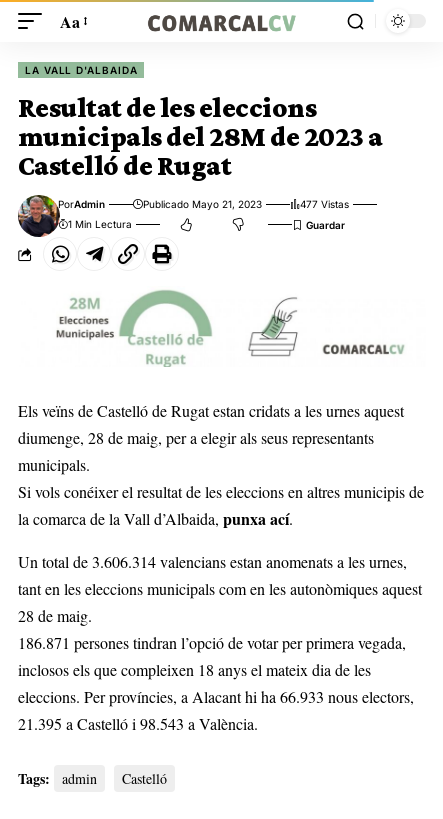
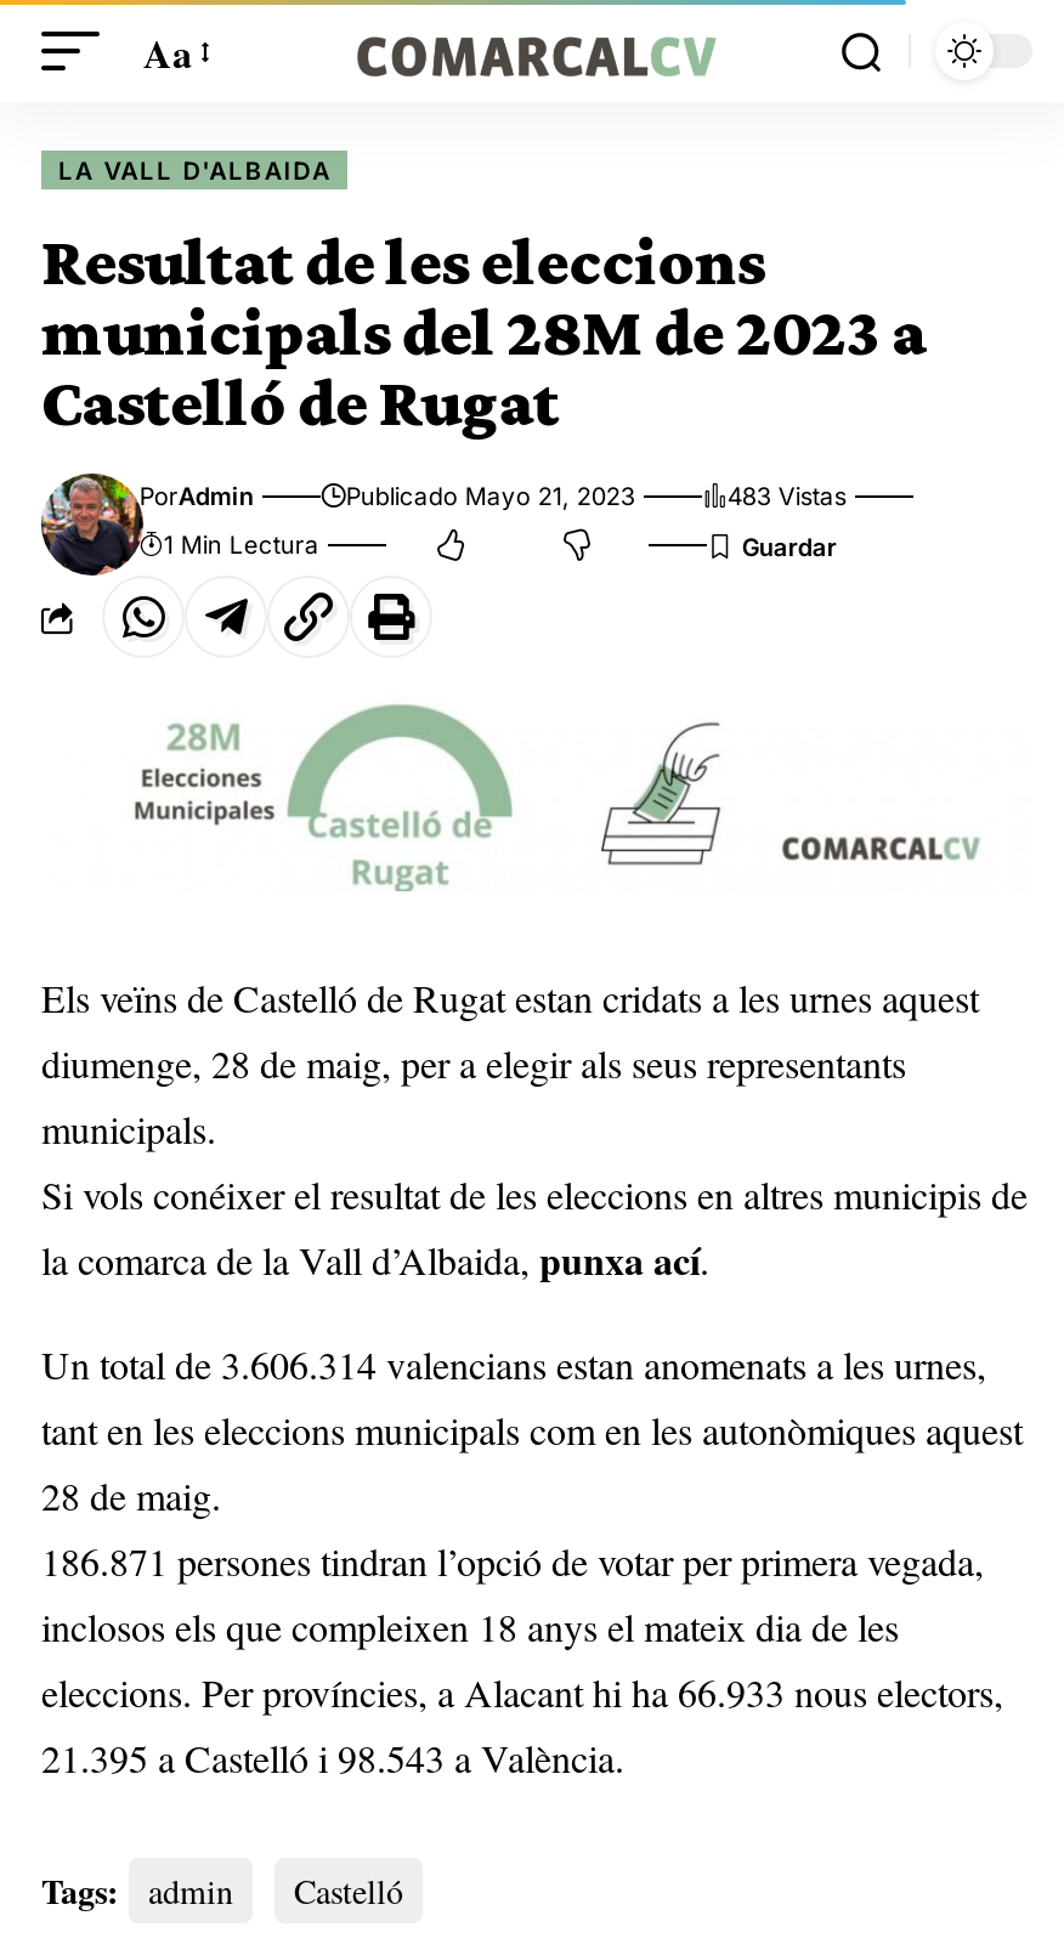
[300,198,349,210] 477 Vistas -> [727,481,846,510] 483 Vistas

